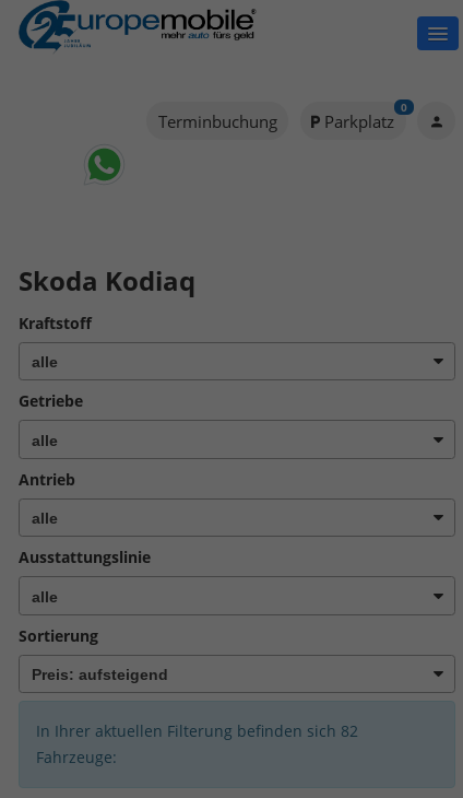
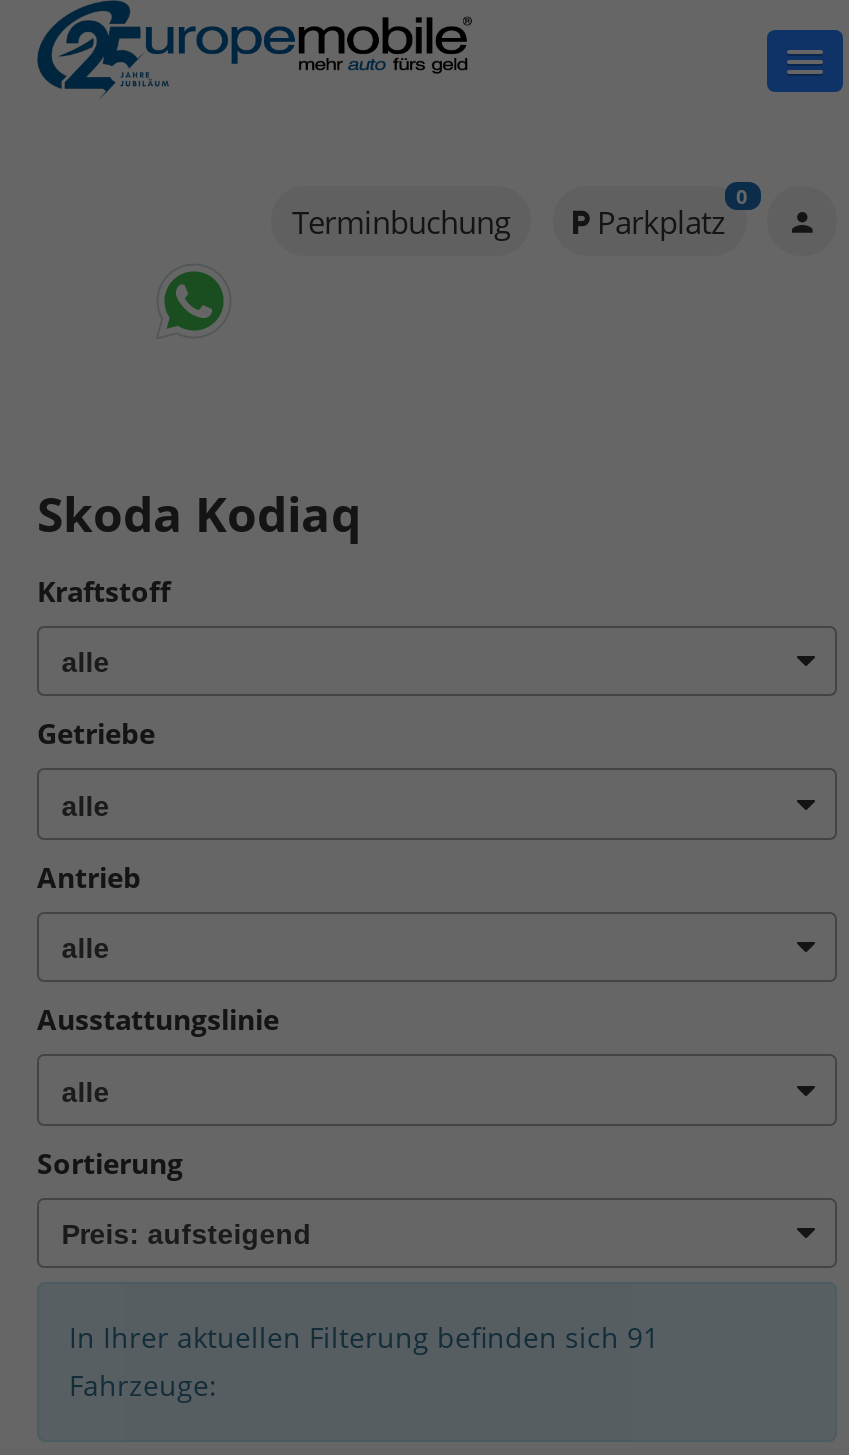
[36,720,358,741] In Ihrer aktuellen Filterung befinden sich 82 -> [69,1318,659,1356] In Ihrer aktuellen Filterung befinden sich 91

